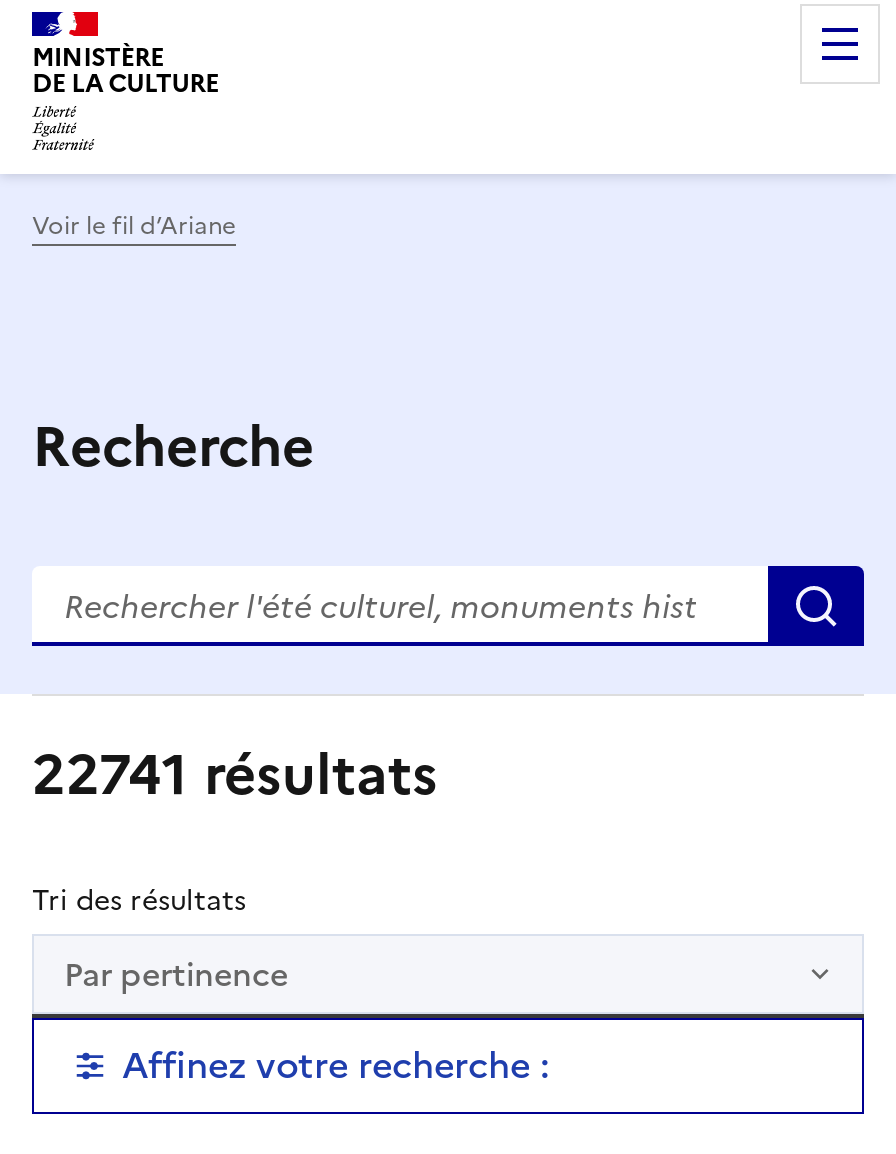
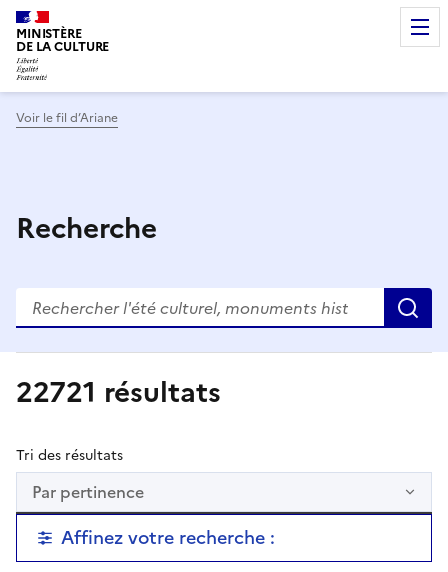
[32,731,438,815] 22741 résultats -> [16,370,221,412] 22721 résultats

